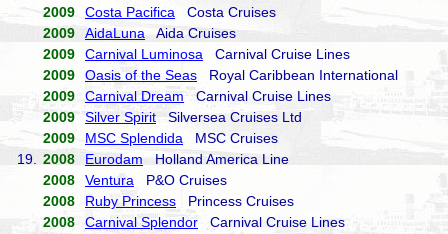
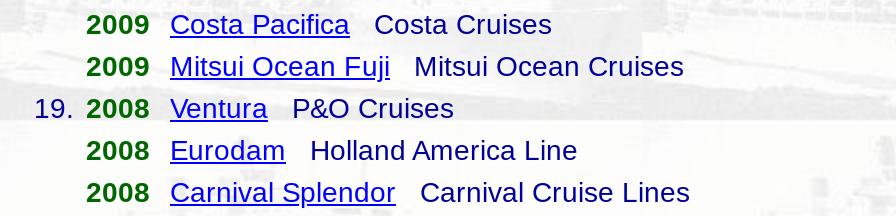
[43,25,398,146] AidaLuna Aida Cruises | 2009 | Carnival Luminosa Carnival Cruise Lines | 2009 | Oasis of the Seas Royal Caribbean International | 2009 | Carnival Dream Carnival Cruise Lines | 2009 | Silver Spirit Silversea Cruises Ltd | 2009 | MSC Splendida MSC Cruises -> [170,50,684,82] Mitsui Ocean Fuji Mitsui Ocean Cruises
moved [85,151,289,167] -> [170,134,578,166]: Eurodam Holland America Line
[43,172,75,188] 2008 -> none
[85,193,294,209] Ruby Princess Princess Cruises -> none

